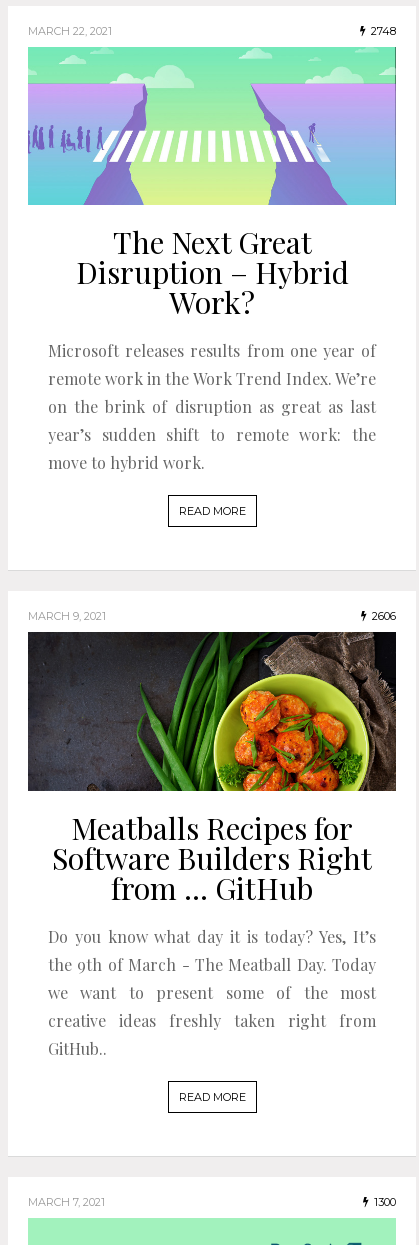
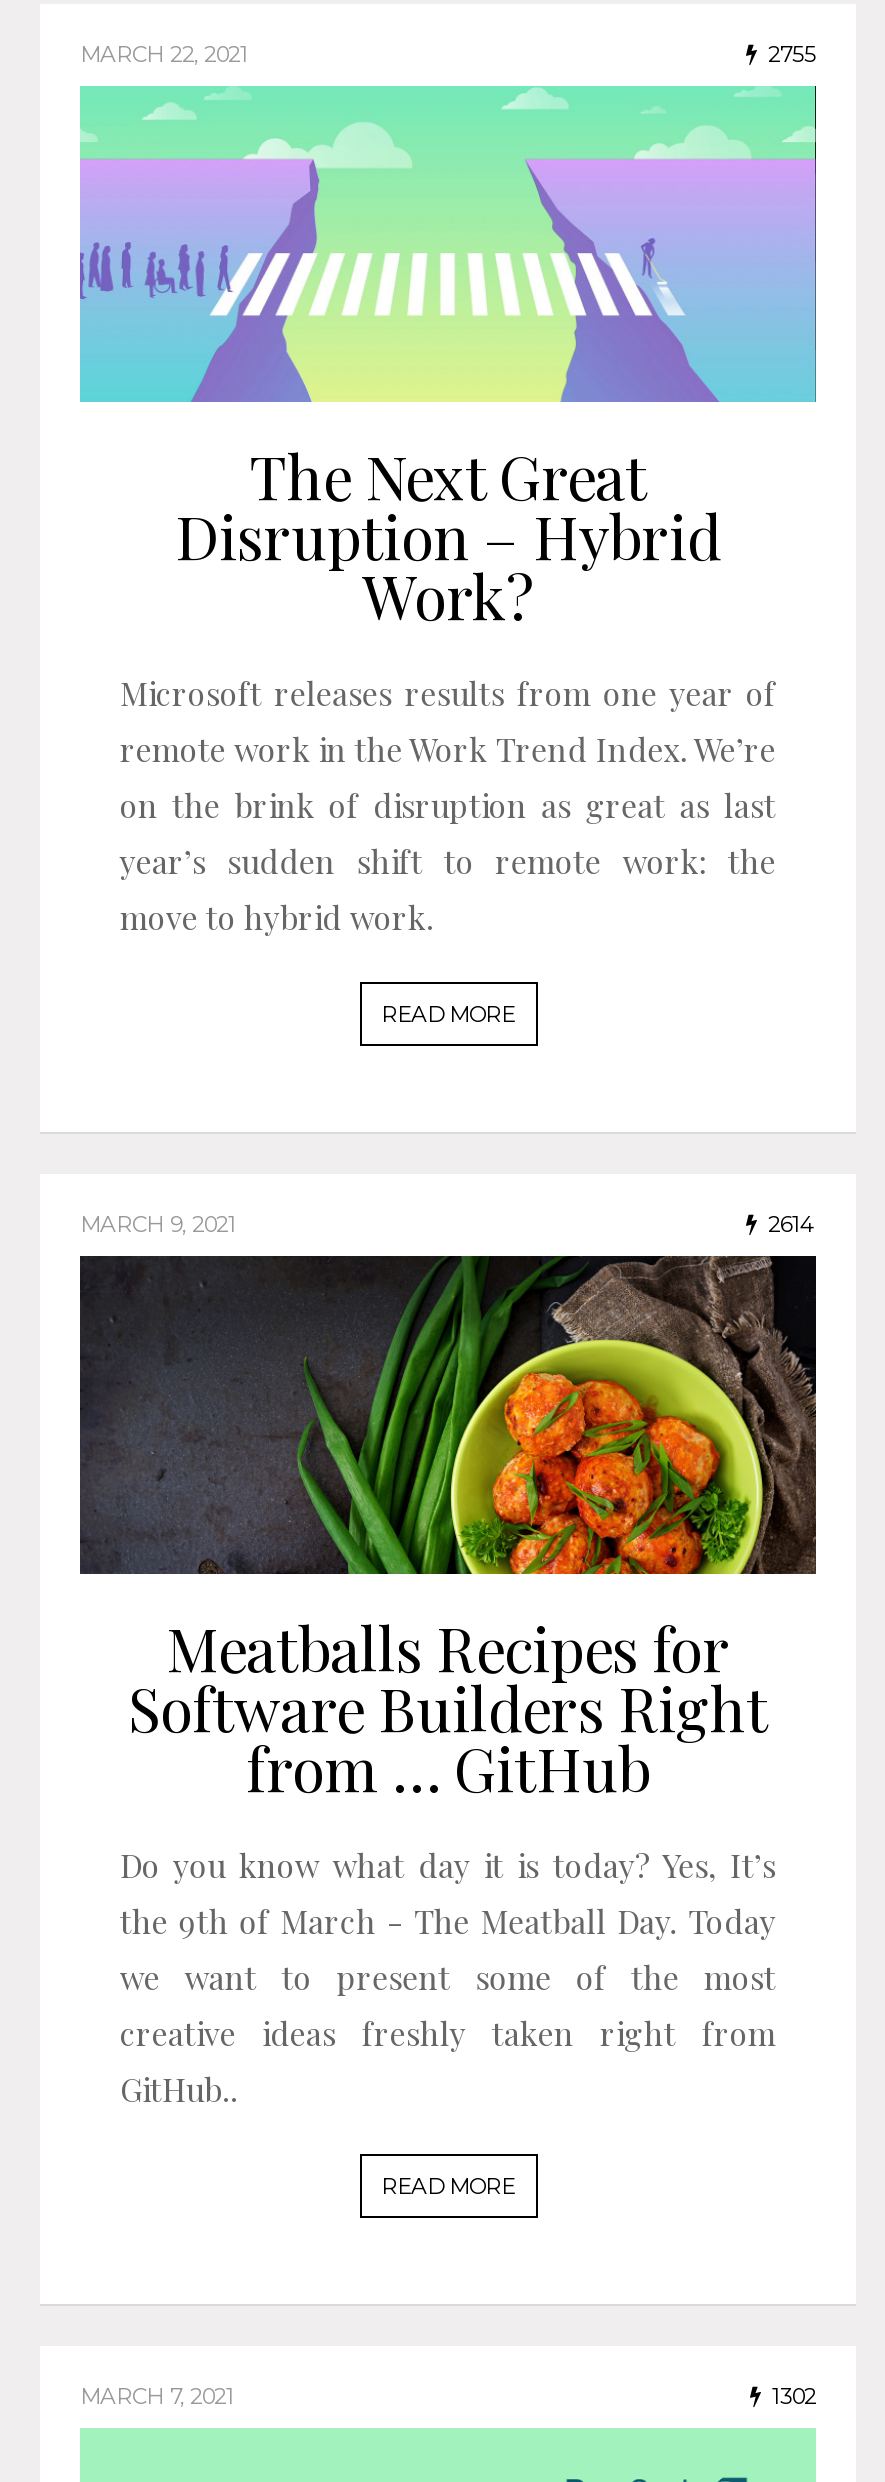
[371,24,396,38] 2748 -> [768,40,816,68] 2755
[372,609,396,623] 2606 -> [768,1211,816,1239] 2614
[374,1195,396,1209] 1300 -> [772,2382,816,2410] 1302

